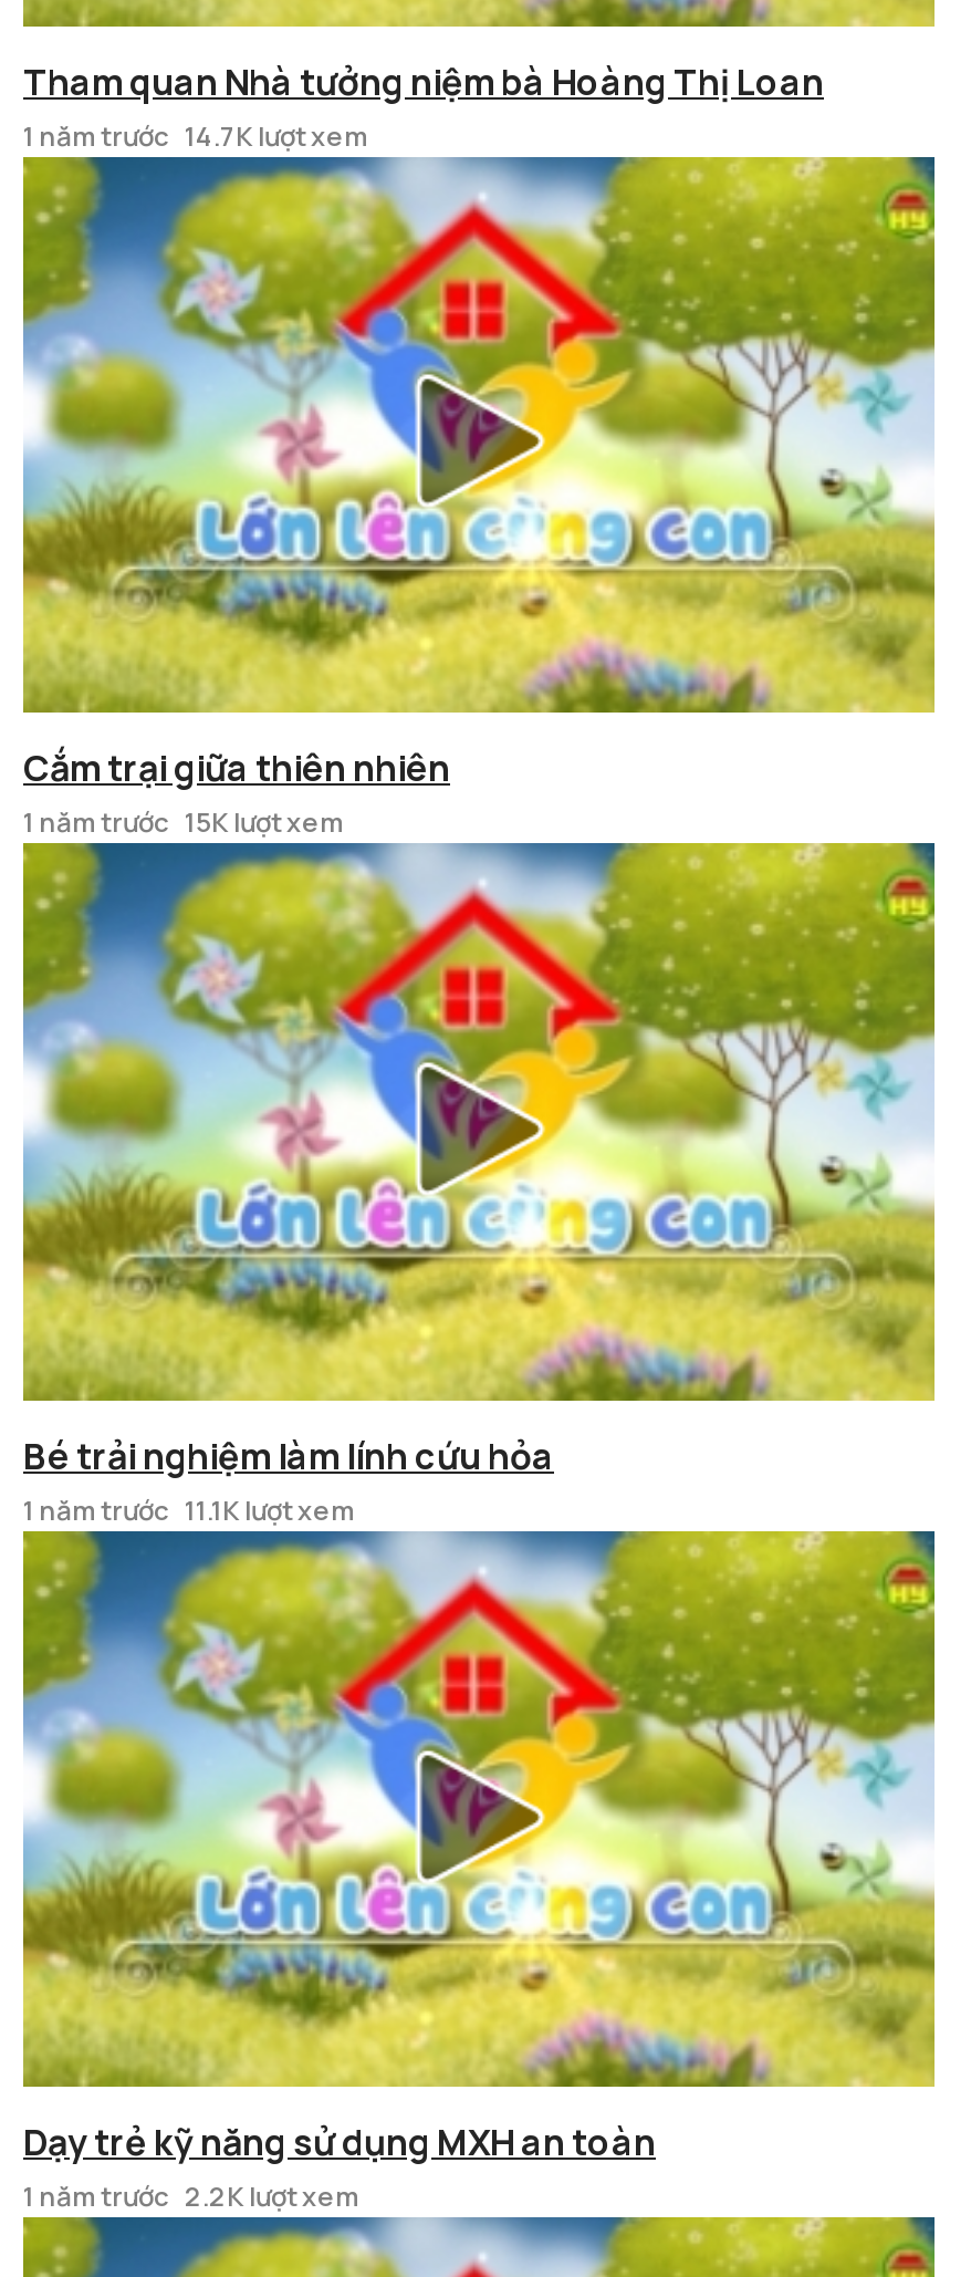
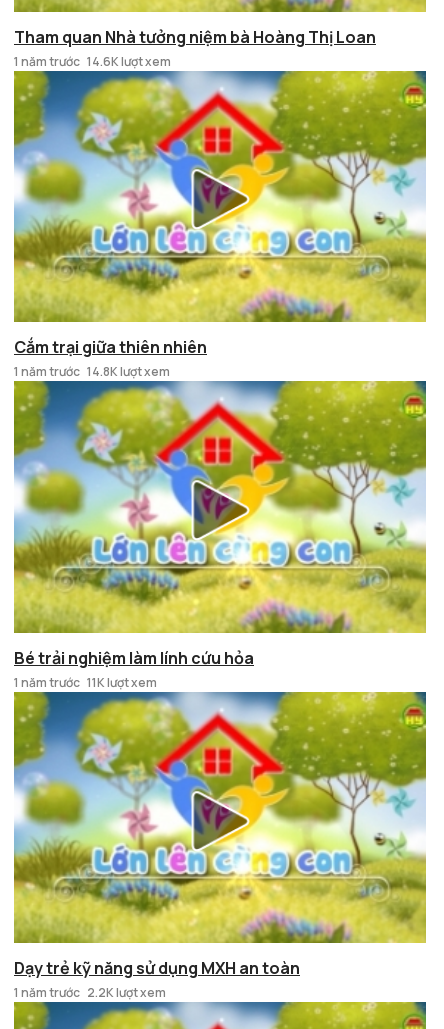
[23,116,368,154] 1 năm trước 14.7K lượt xem -> [14,52,171,69] 1 năm trước 14.6K lượt xem
[23,803,344,841] 1 năm trước 15K lượt xem -> [14,363,170,380] 1 năm trước 14.8K lượt xem
[23,1491,355,1529] 1 năm trước 11.1K lượt xem -> [14,674,157,691] 1 năm trước 11K lượt xem

